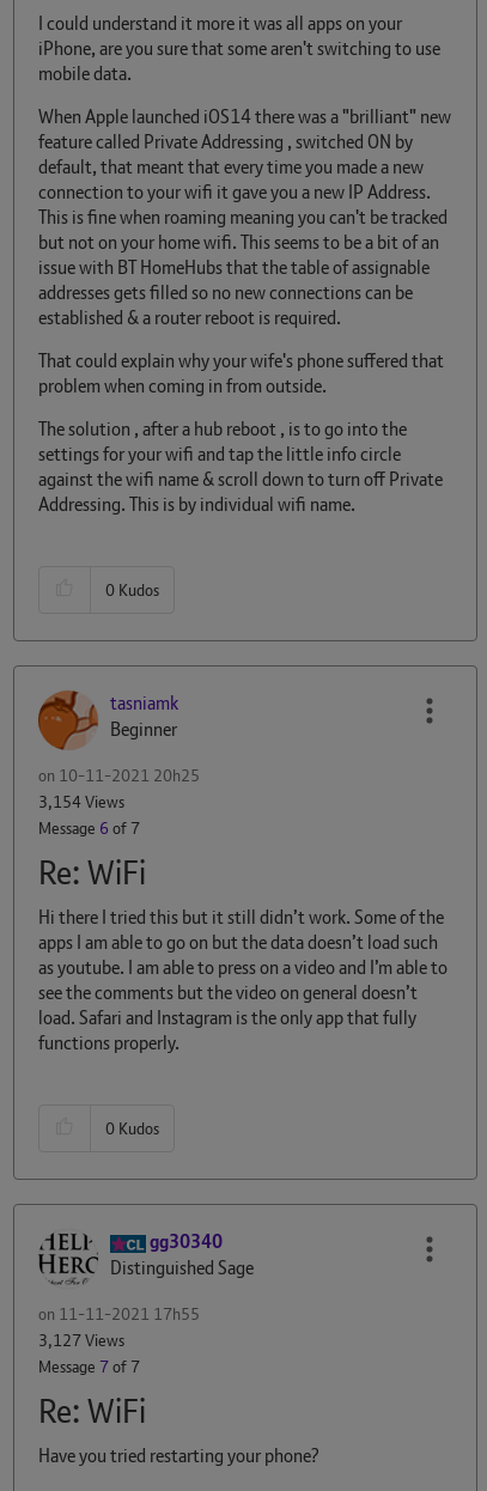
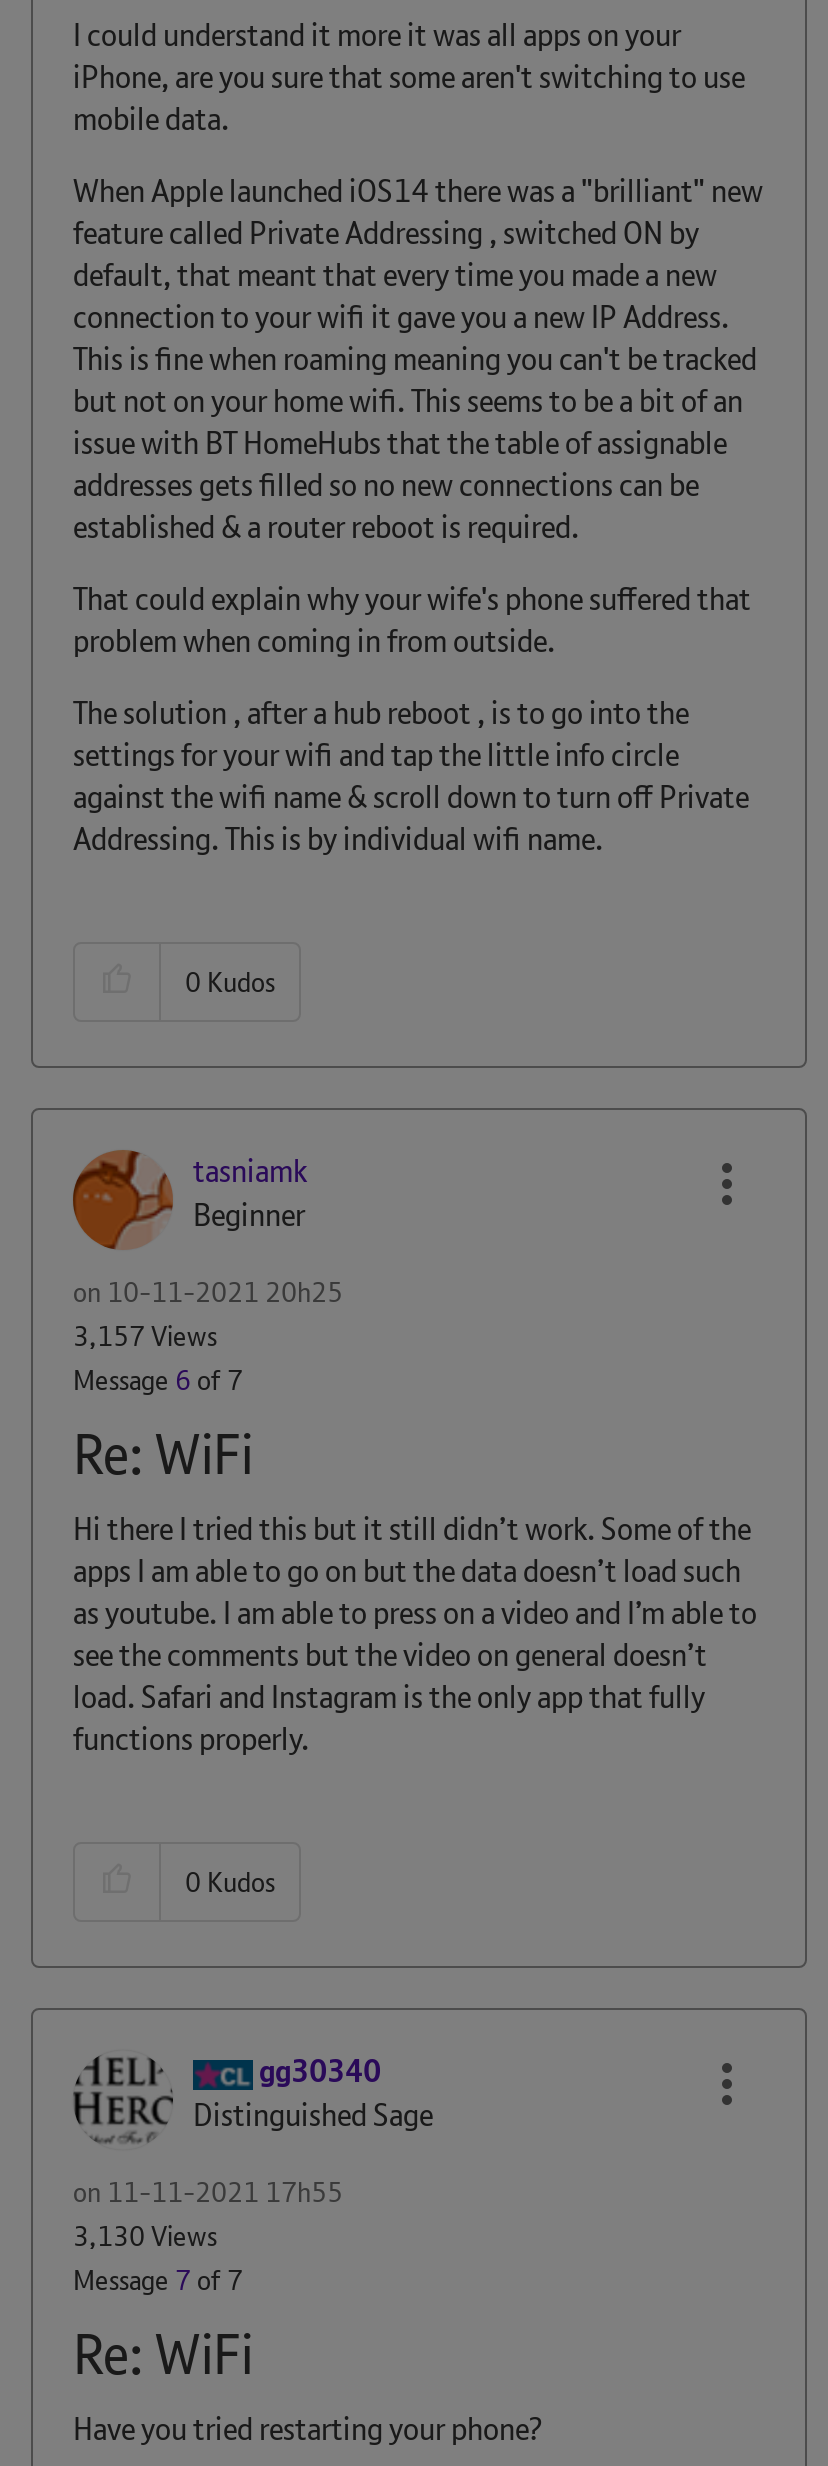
[38,791,124,813] 3,154 Views -> [73,1318,217,1354] 3,157 Views
[38,1329,124,1351] 3,127 Views -> [73,2218,217,2254] 3,130 Views

